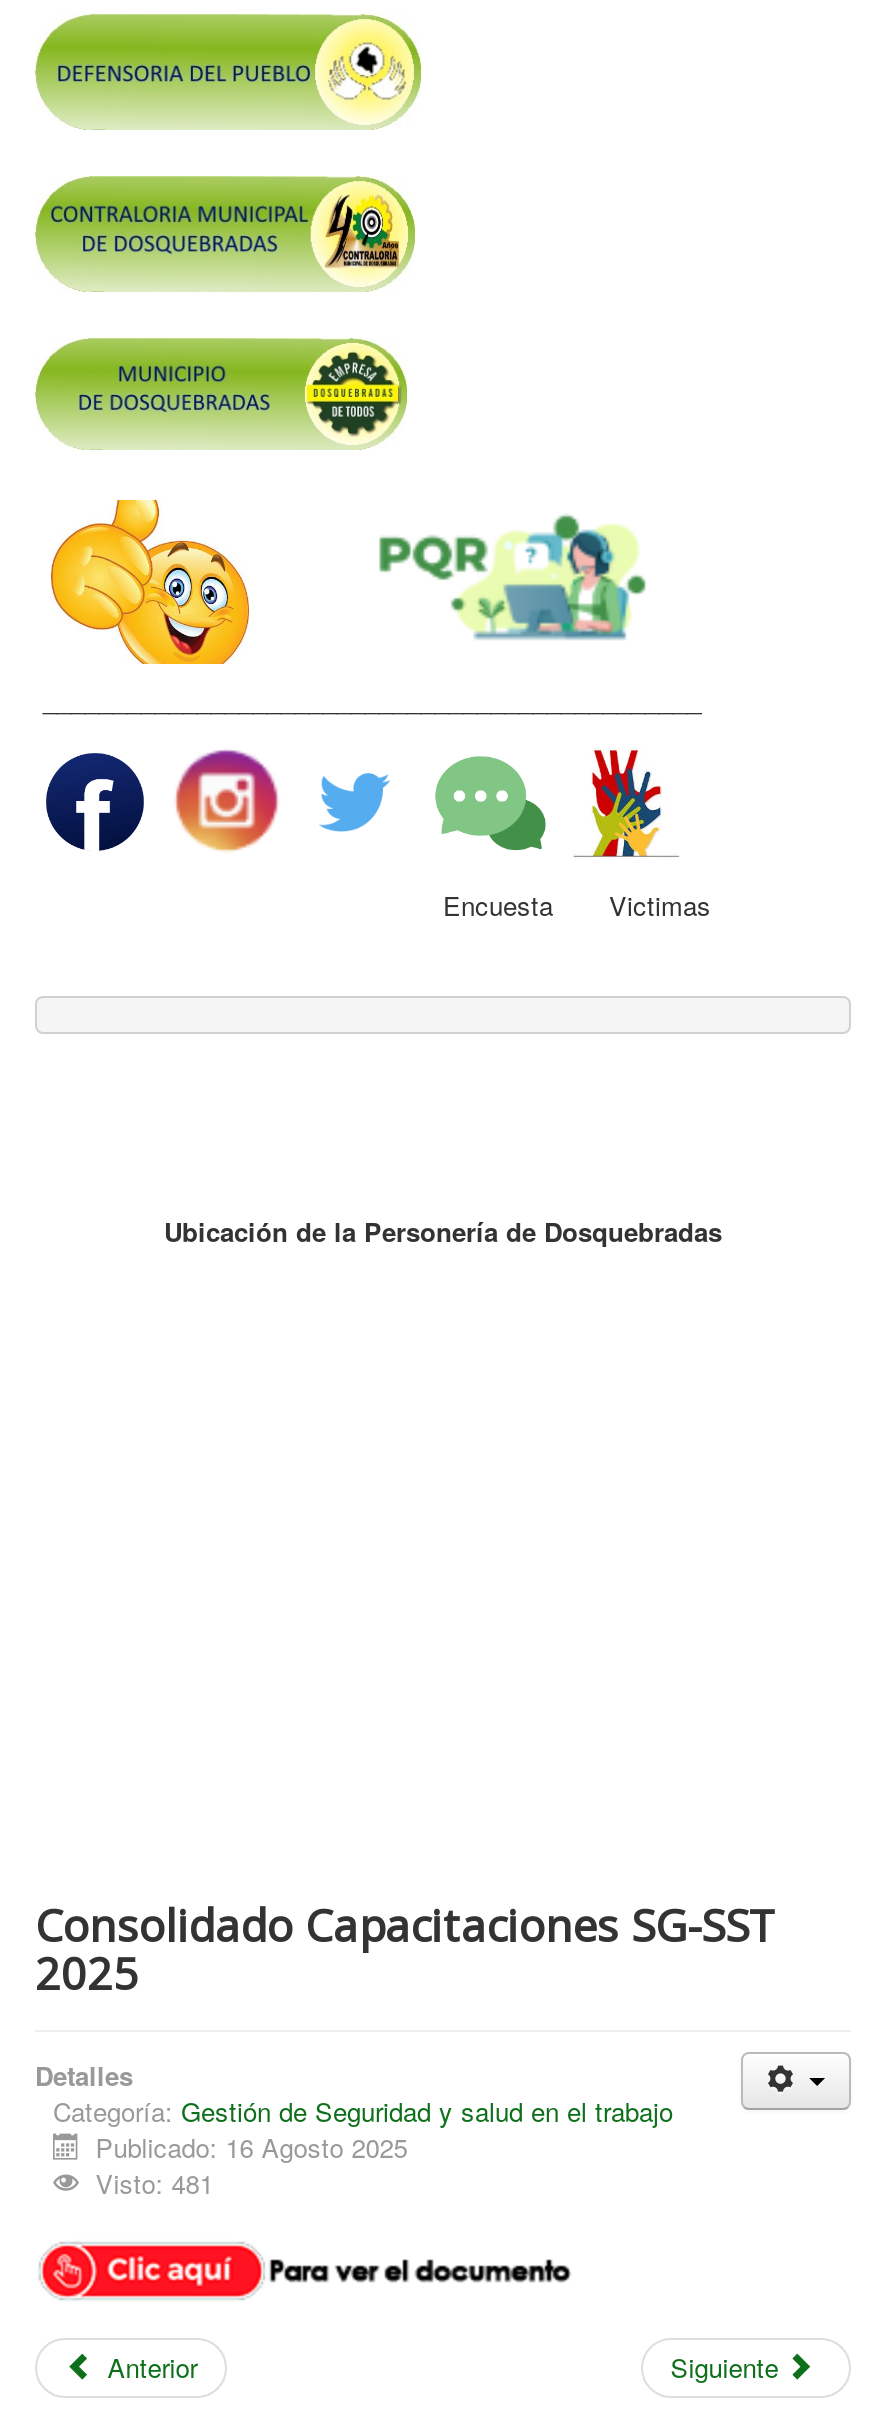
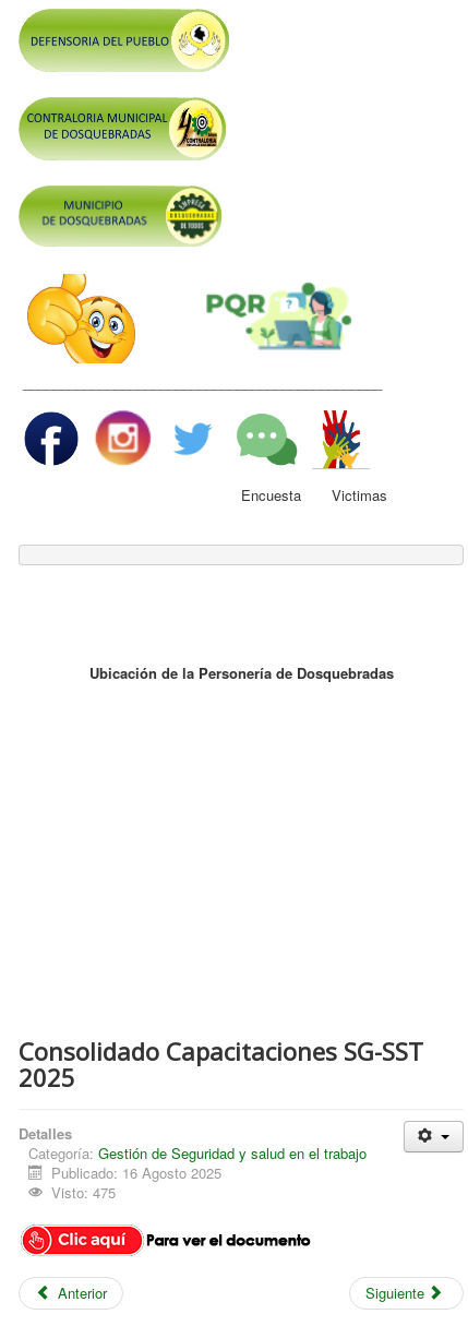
[95,2164,213,2202] Visto: 481 -> [51,1182,116,1203] Visto: 475

